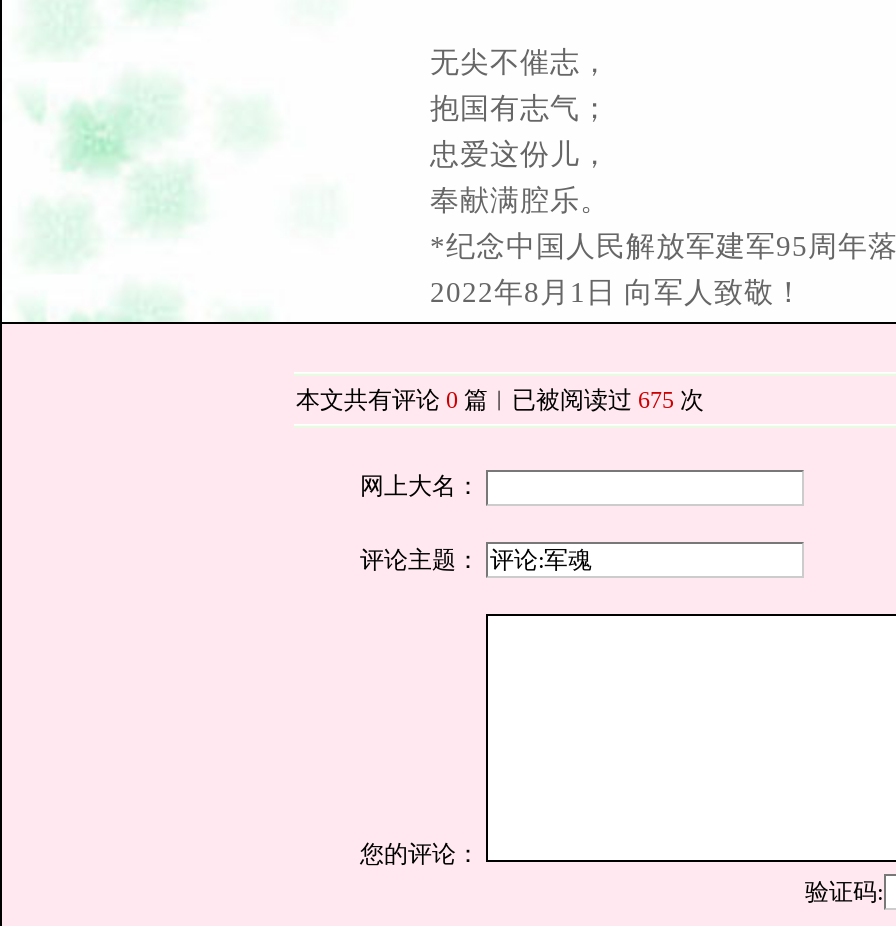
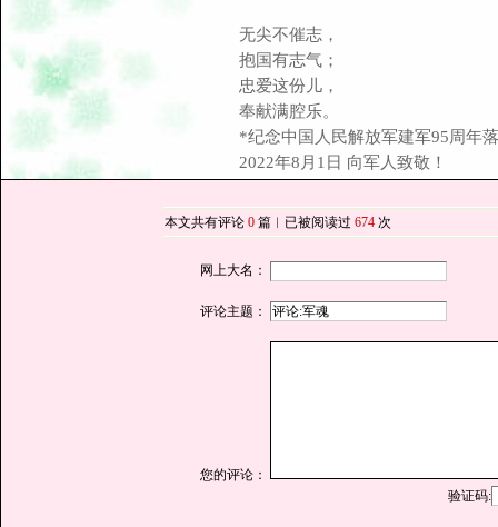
[296,386,728,414] 本文共有评论0篇︱已被阅读过675次 -> [165,215,405,230] 本文共有评论0篇︱已被阅读过674次

